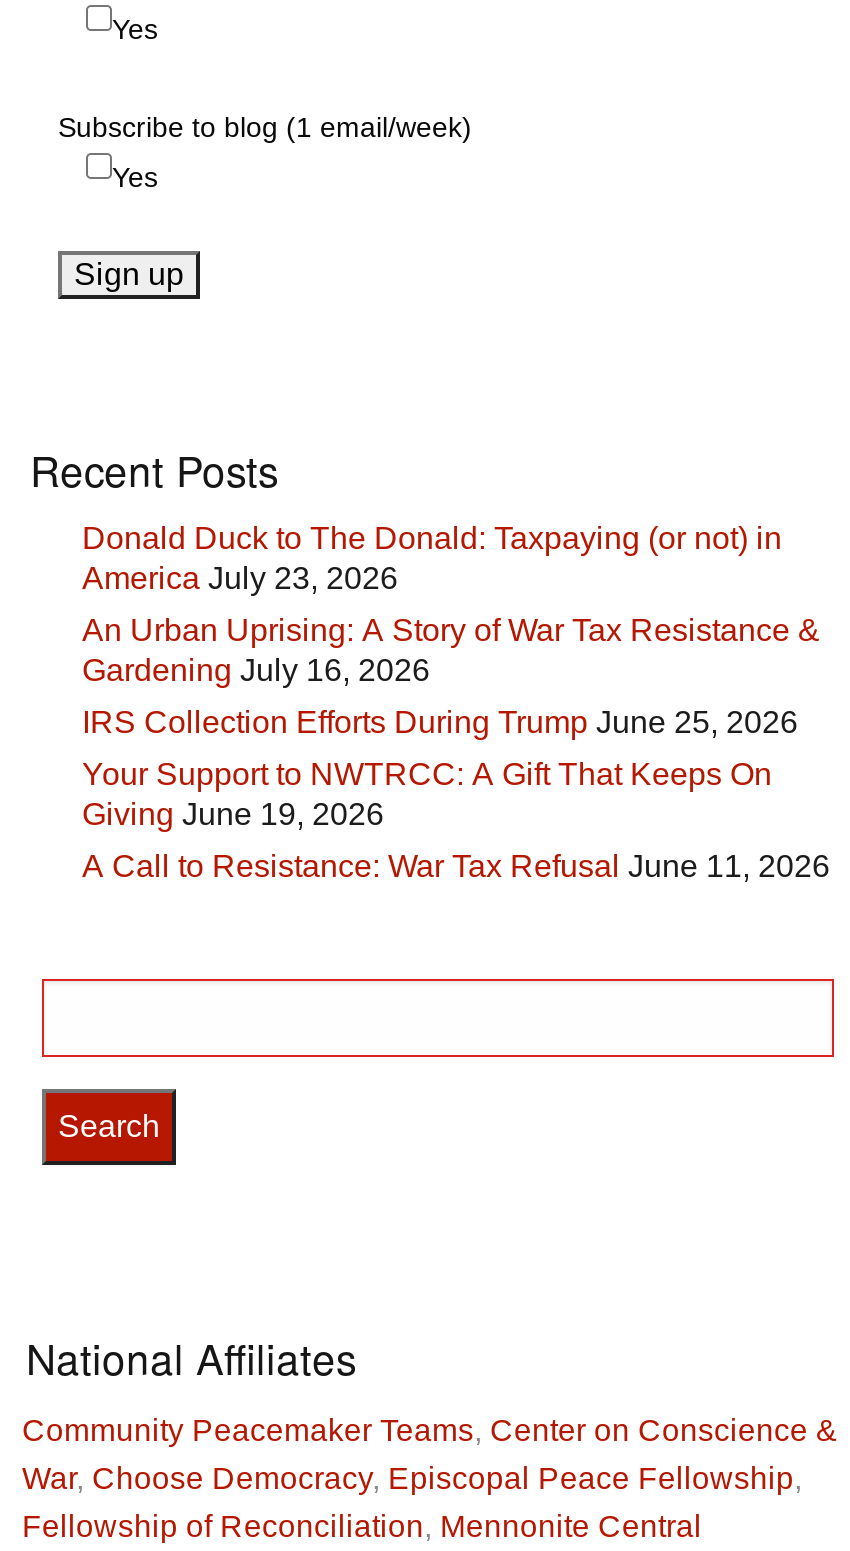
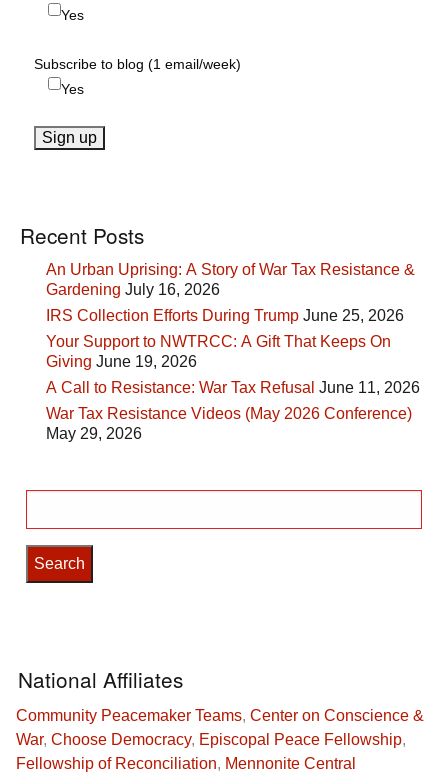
[82,521,782,595] Donald Duck to The Donald: Taxpaying (or not) in | America July 23, 2026 -> none
moved [82,613,830,883] -> [46,261,420,396]: An Urban Uprising: A Story of War Tax Resistance & | Gardening July 16, 2026 | IRS Collection Efforts During Trump June 25, 2026 | Your Support to NWTRCC: A Gift That Keeps On | Giving June 19, 2026 | A Call to Resistance: War Tax Refusal June 11, 2026
none -> [46,405,412,442] War Tax Resistance Videos (May 2026 Conference) | May 29, 2026

